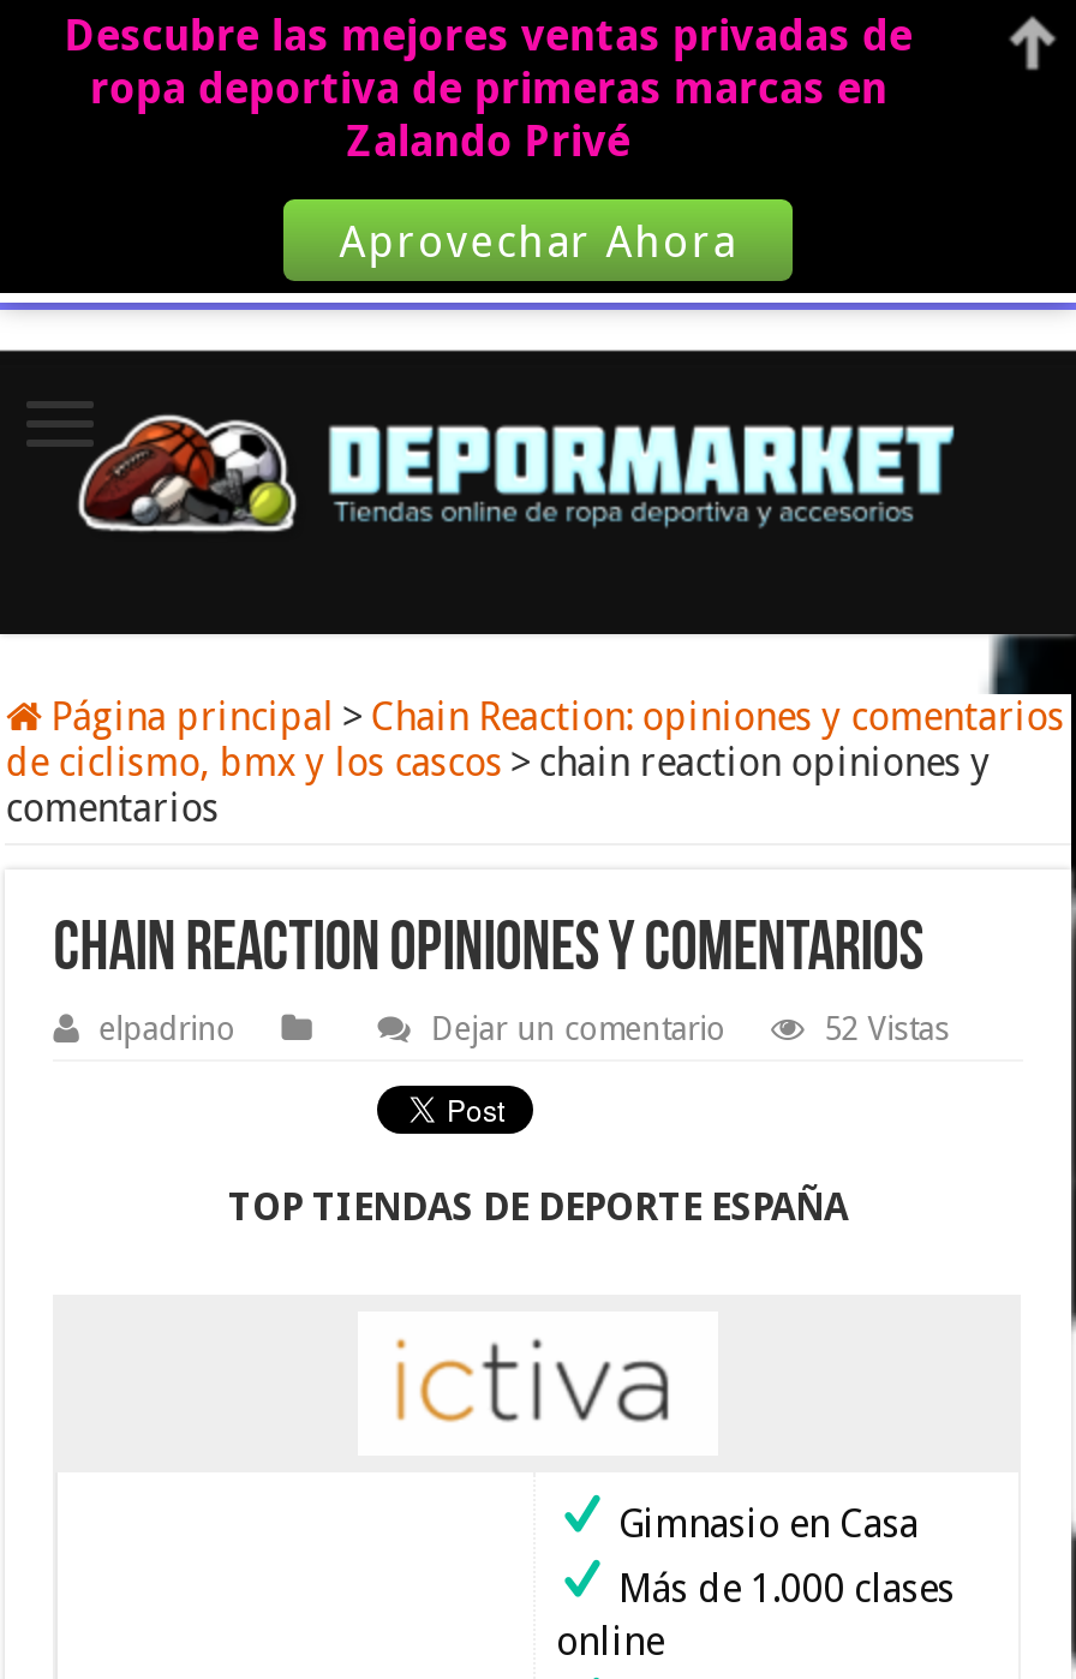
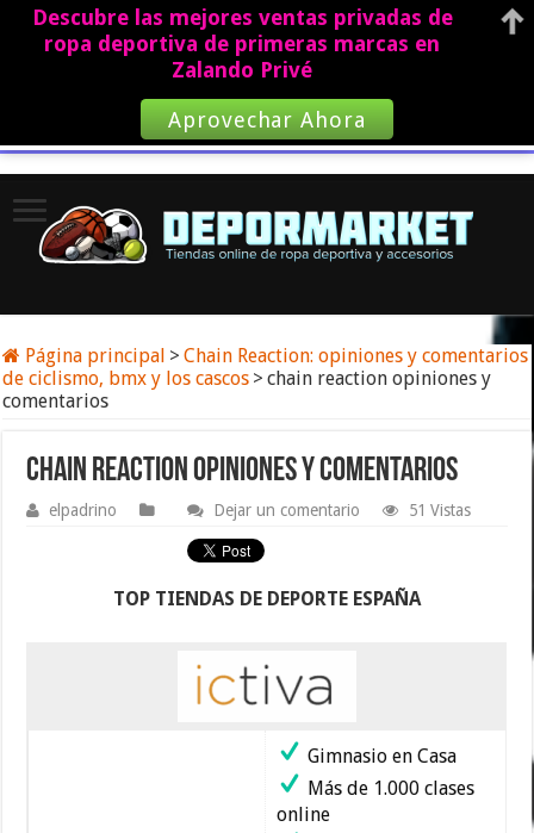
[824,1010,949,1048] 52 Vistas -> [409,501,471,520] 51 Vistas

